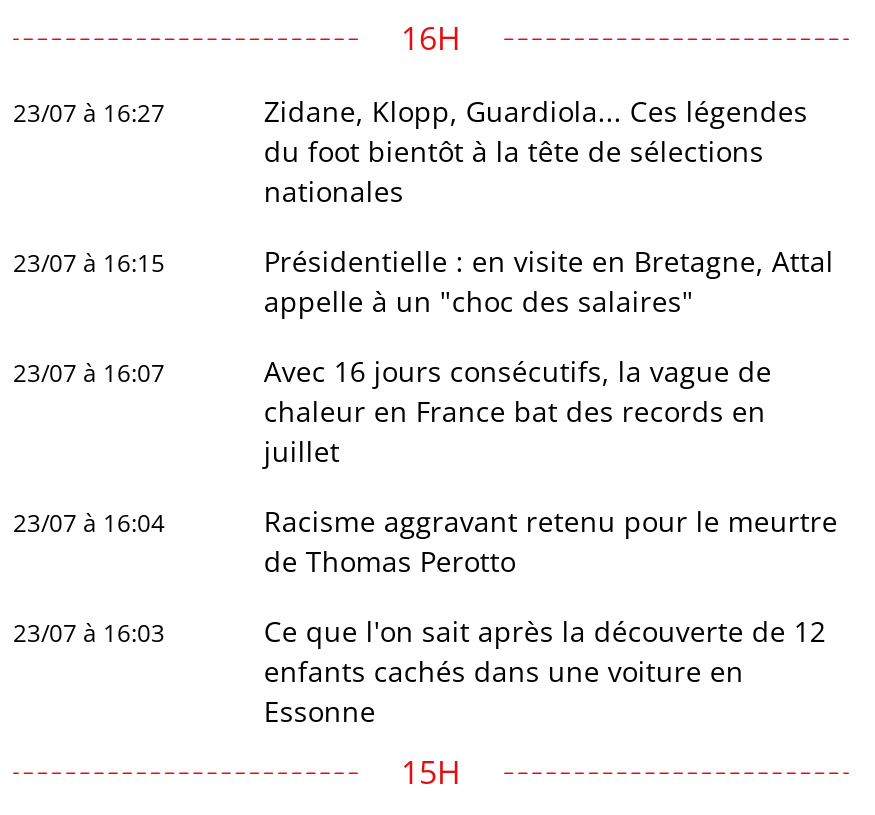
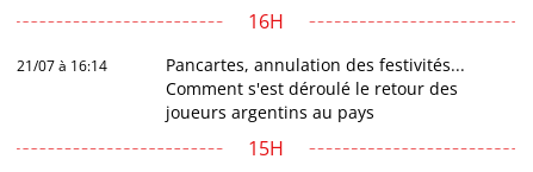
[13,91,838,729] 23/07 à 16:27 | Zidane, Klopp, Guardiola... Ces légendes | du foot bientôt à la tête de sélections | nationales | 23/07 à 16:15 | Présidentielle : en visite en Bretagne, Attal | appelle à un "choc des salaires" | 23/07 à 16:07 | Avec 16 jours consécutifs, la vague de | chaleur en France bat des records en | juillet | 23/07 à 16:04 | Racisme aggravant retenu pour le meurtre | de Thomas Perotto | 23/07 à 16:03 | Ce que l'on sait après la découverte de 12 | enfants cachés dans une voiture en | Essonne -> [17,54,466,124] 21/07 à 16:14 | Pancartes, annulation des festivités... | Comment s'est déroulé le retour des | joueurs argentins au pays

